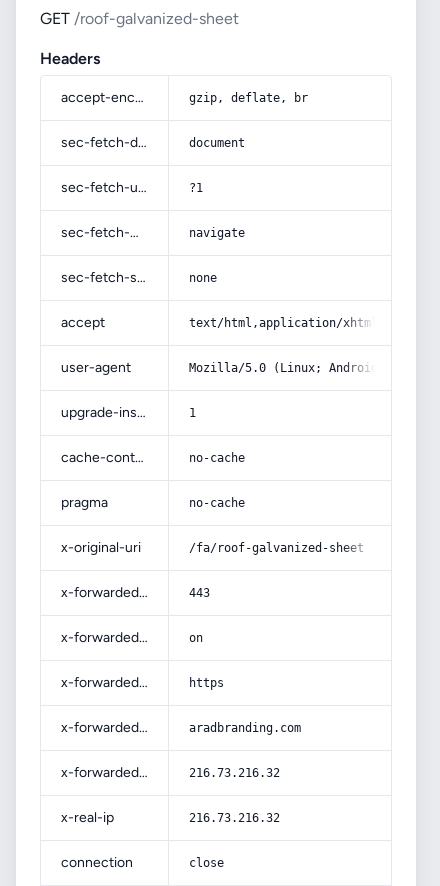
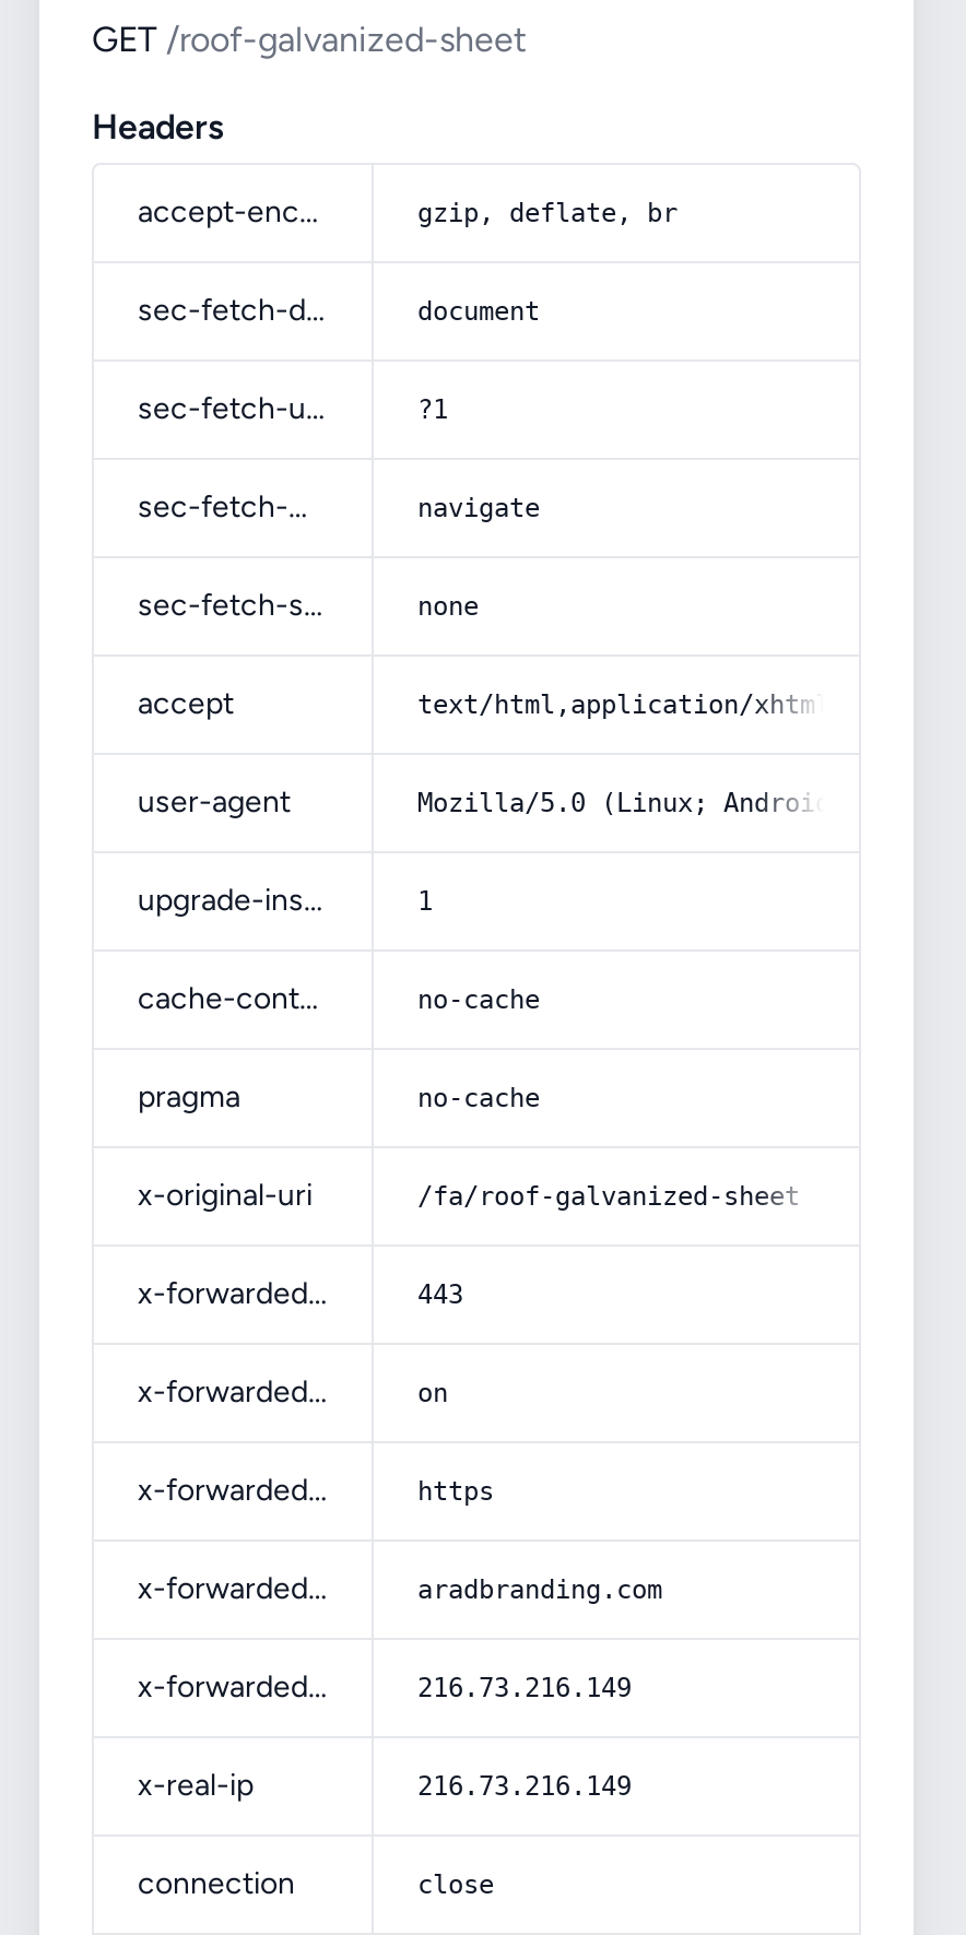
[189,766,280,780] 216.73.216.32 -> [417,1673,632,1703] 216.73.216.149
[189,811,280,825] 216.73.216.32 -> [417,1771,632,1802] 216.73.216.149

